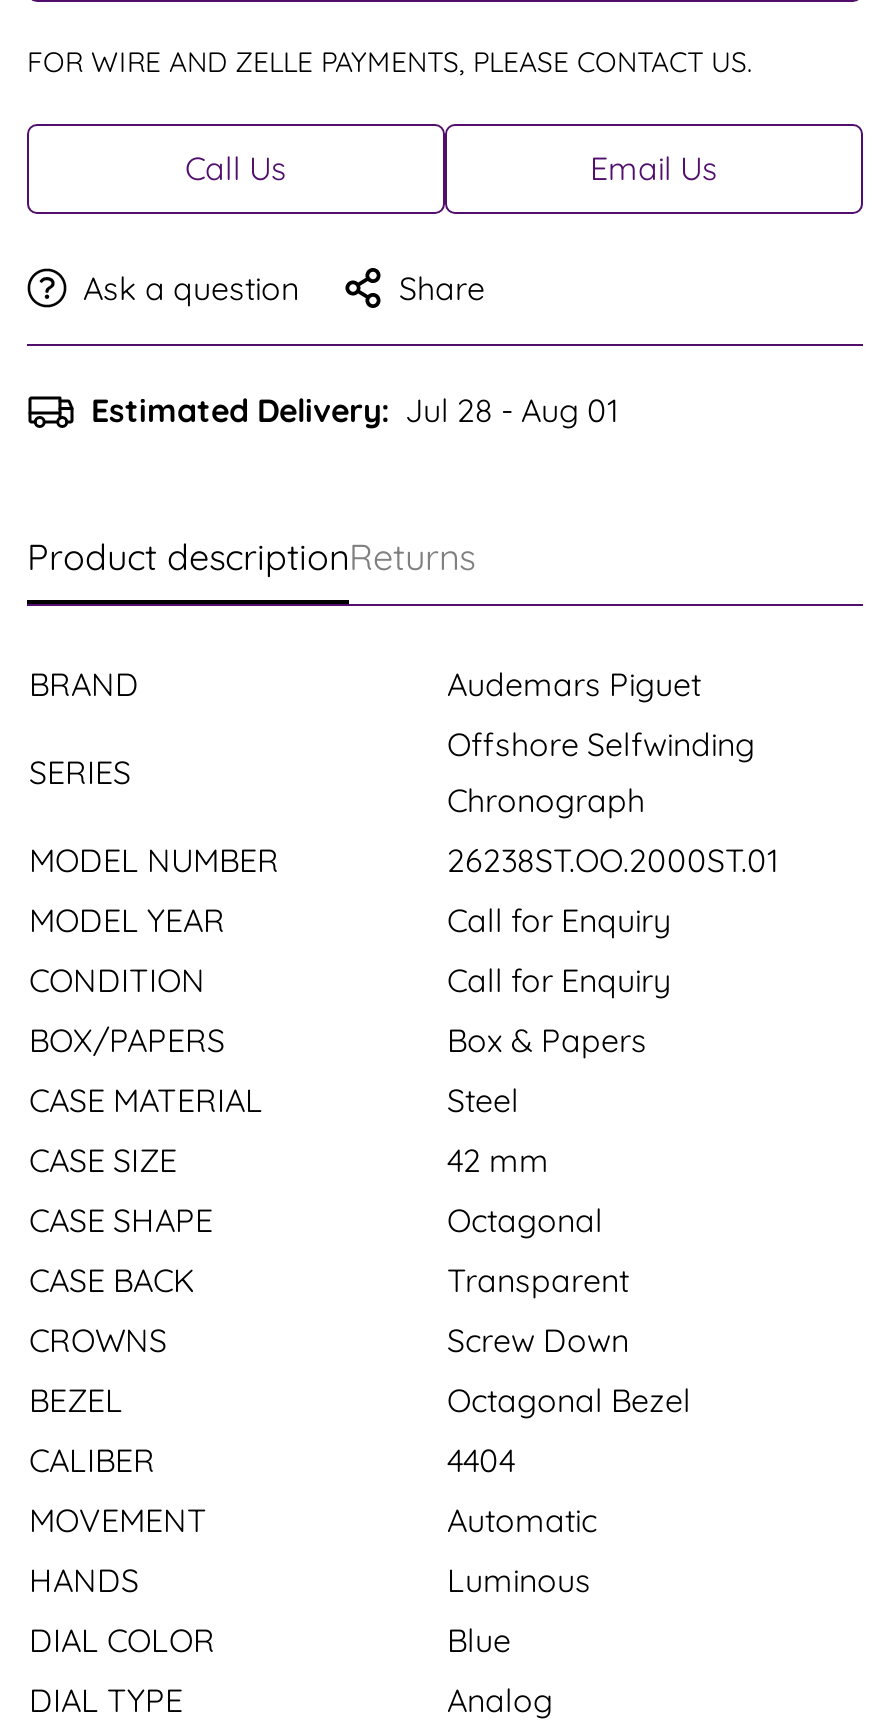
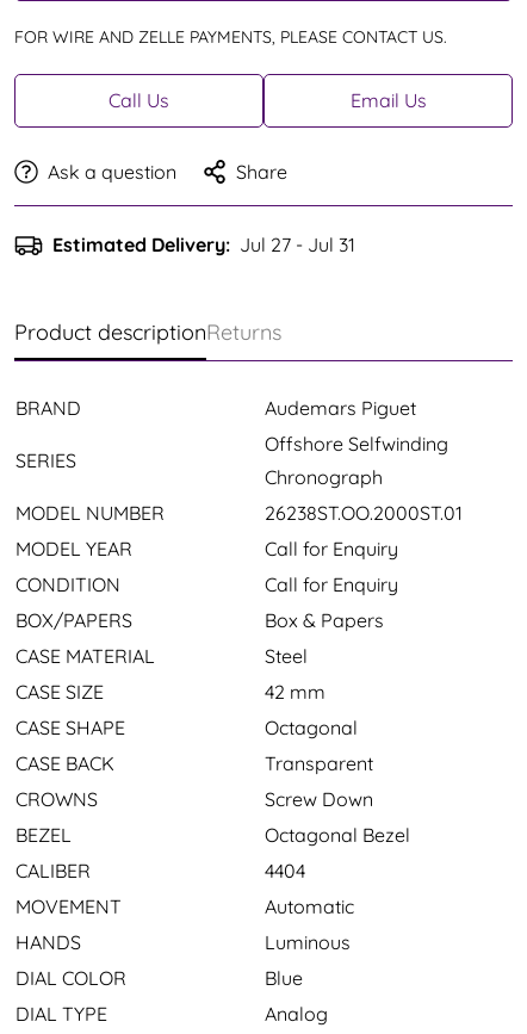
[91,391,619,431] Estimated Delivery: Jul 28 - Aug 01 -> [52,233,355,257] Estimated Delivery: Jul 27 - Jul 31

